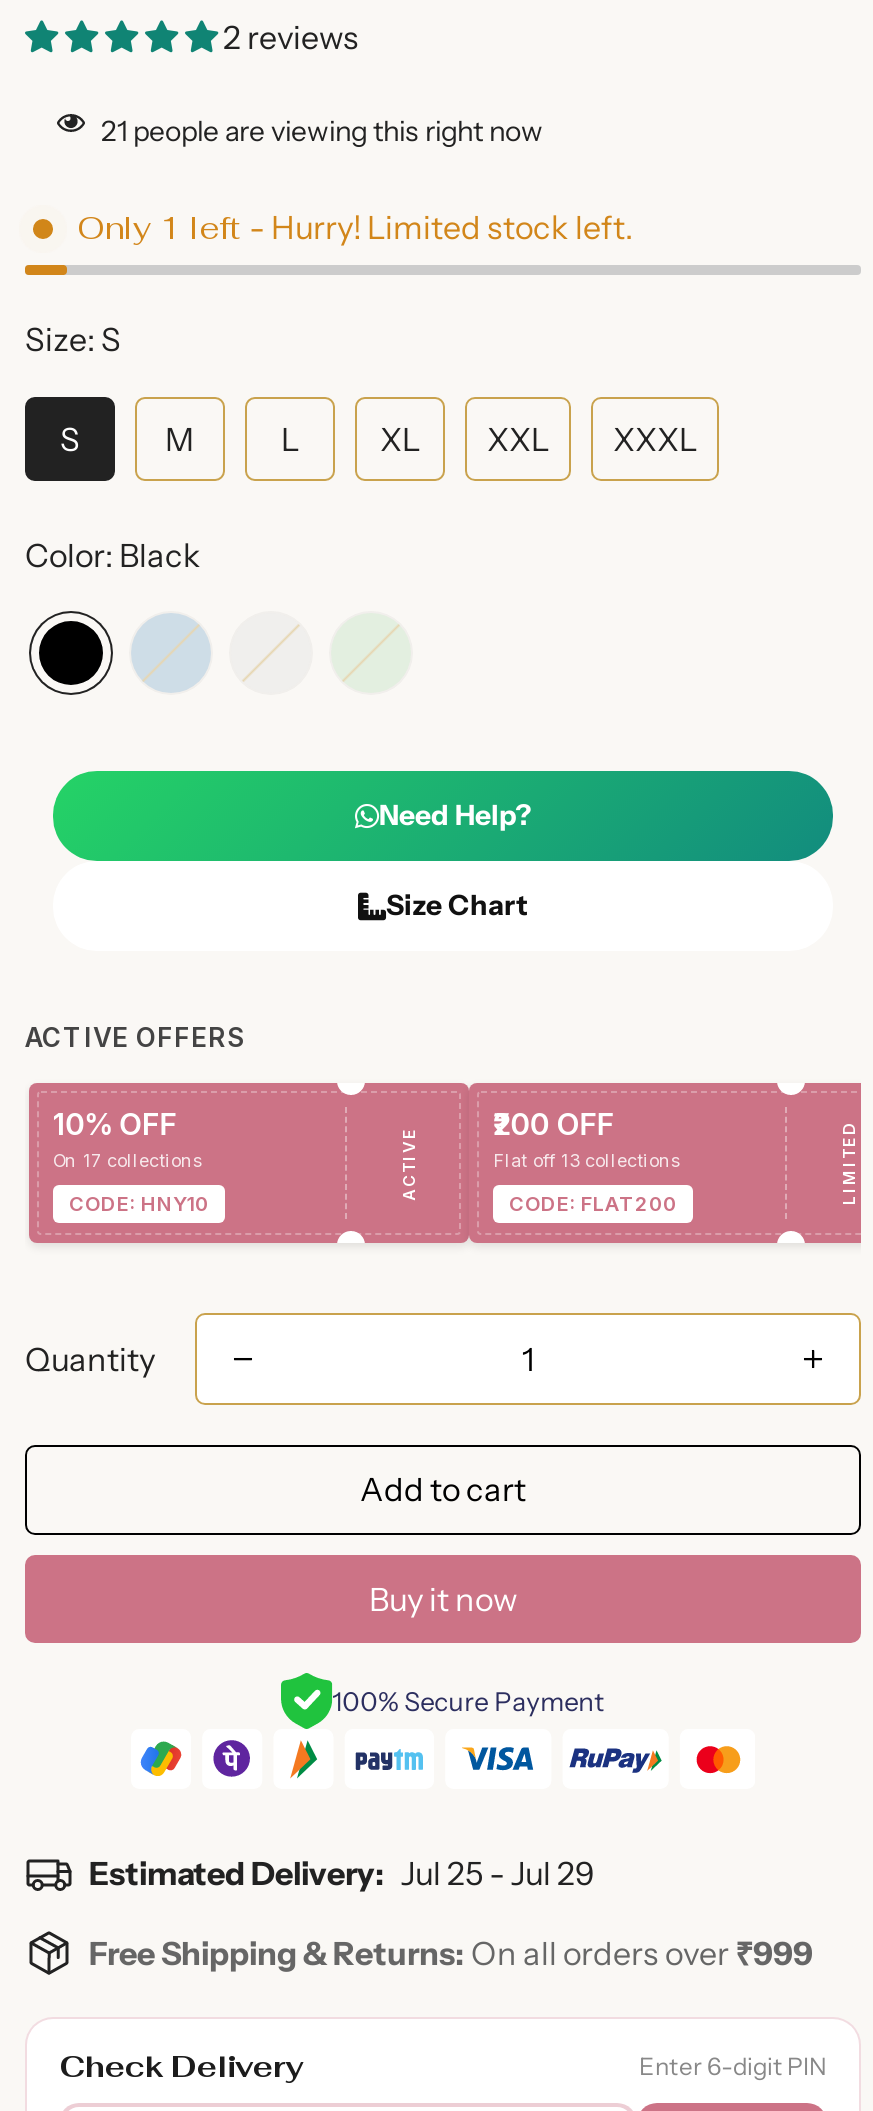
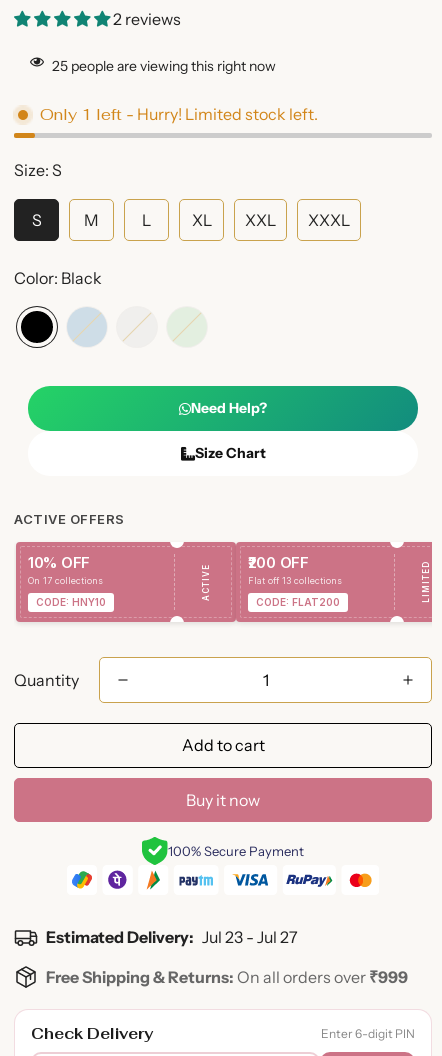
[101,113,543,149] 21 people are viewing this right now -> [52,57,276,75] 25 people are viewing this right now
[89,1853,595,1893] Estimated Delivery: Jul 25 - Jul 29 -> [46,927,298,947] Estimated Delivery: Jul 23 - Jul 27

